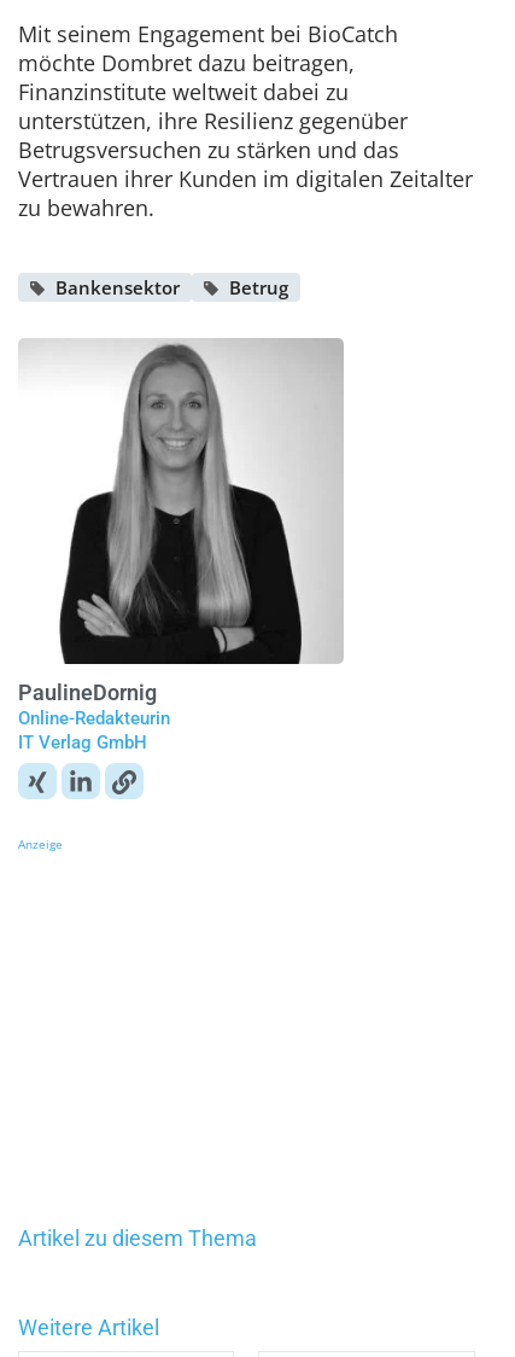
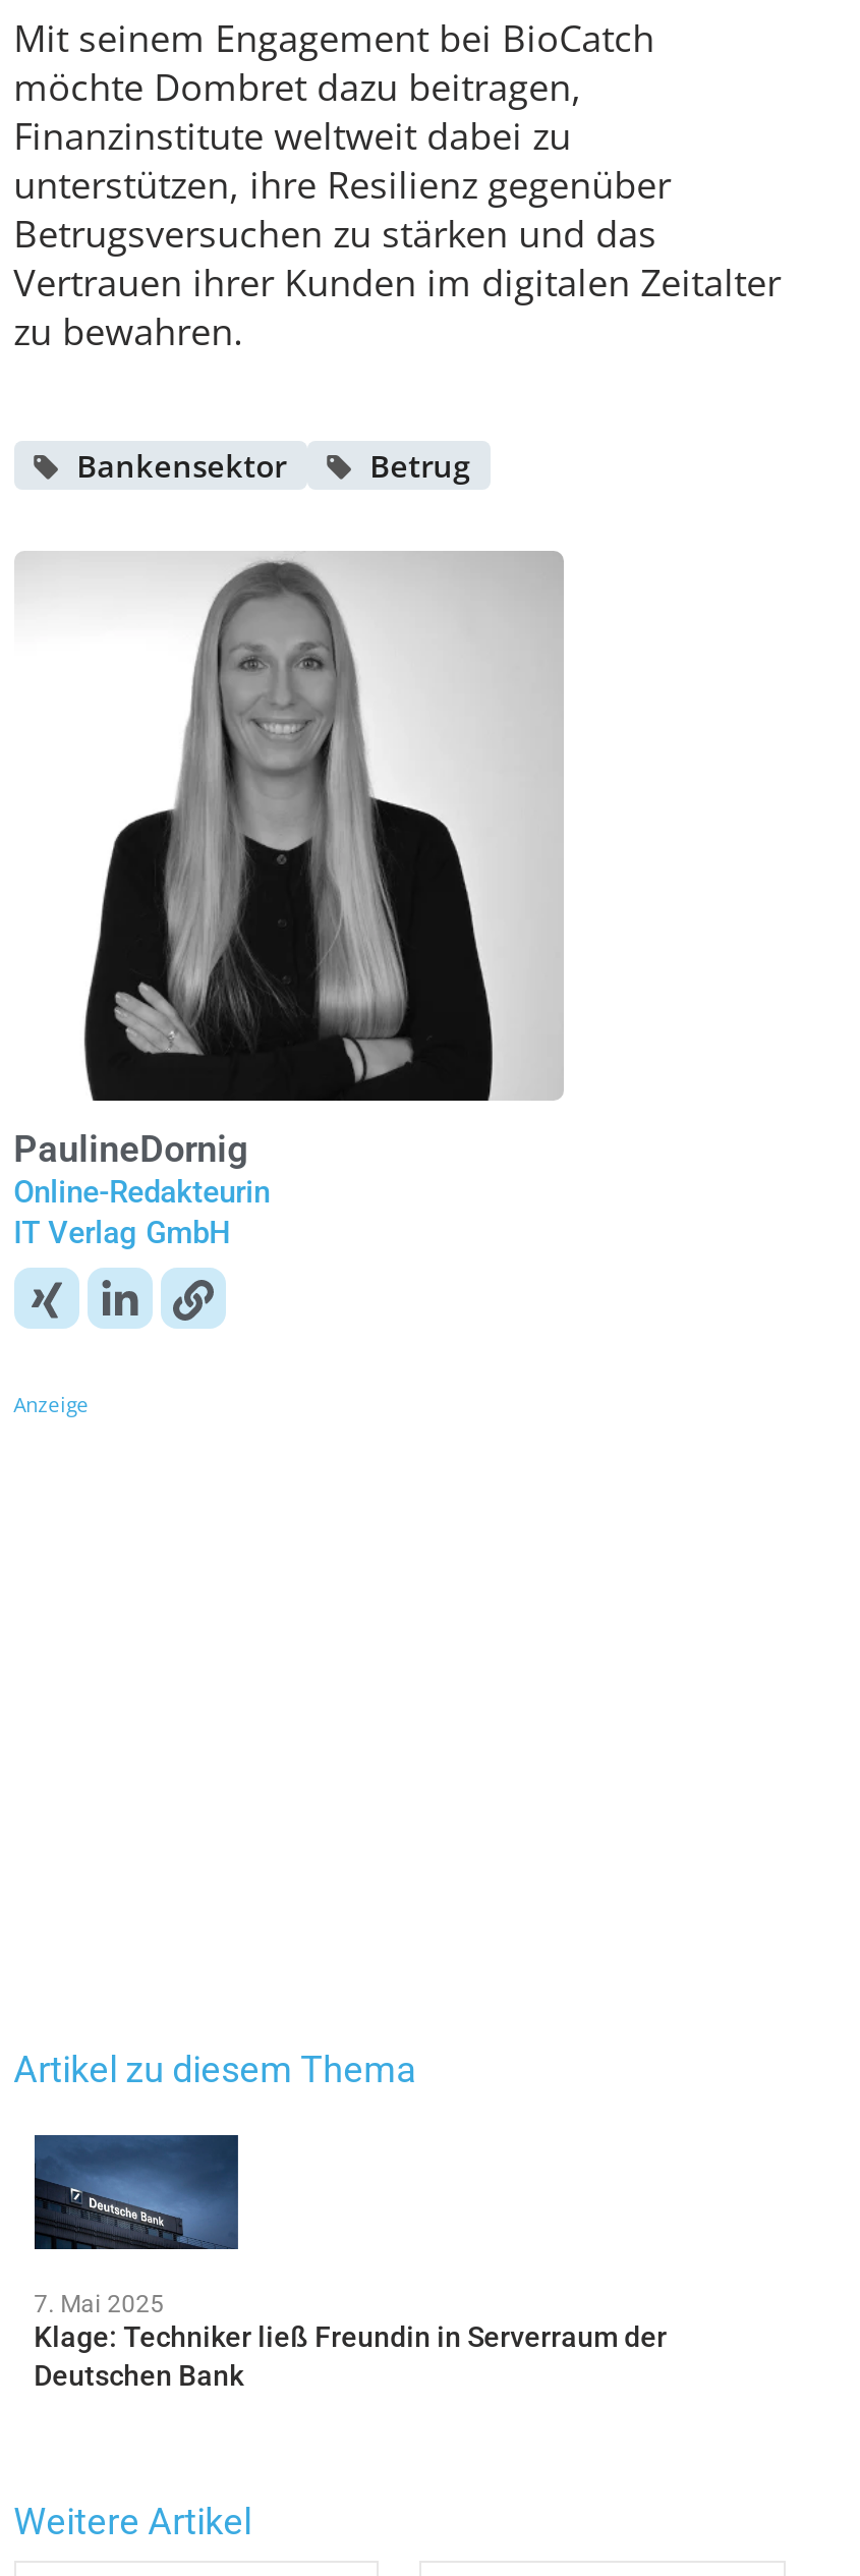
none -> [33,2131,667,2391] [image] | 7. Mai 2025 | Klage: Techniker ließ Freundin in Serverraum der | Deutschen Bank

